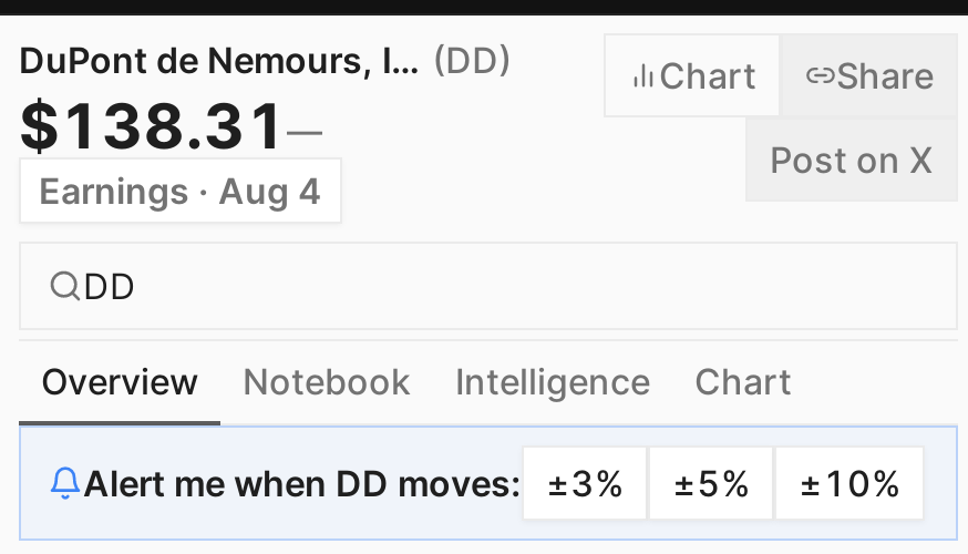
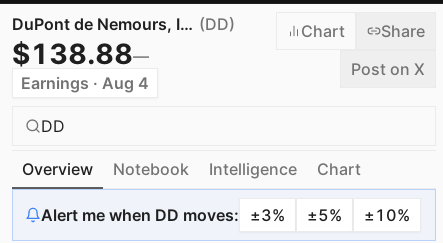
[19,89,322,164] $138.31— -> [12,37,149,71] $138.88—

